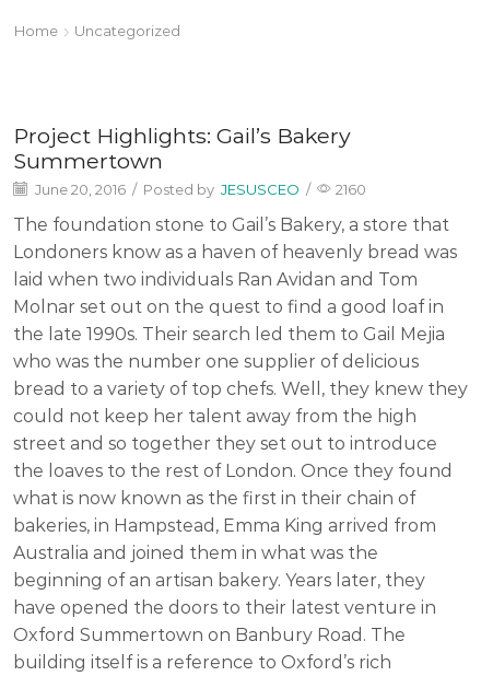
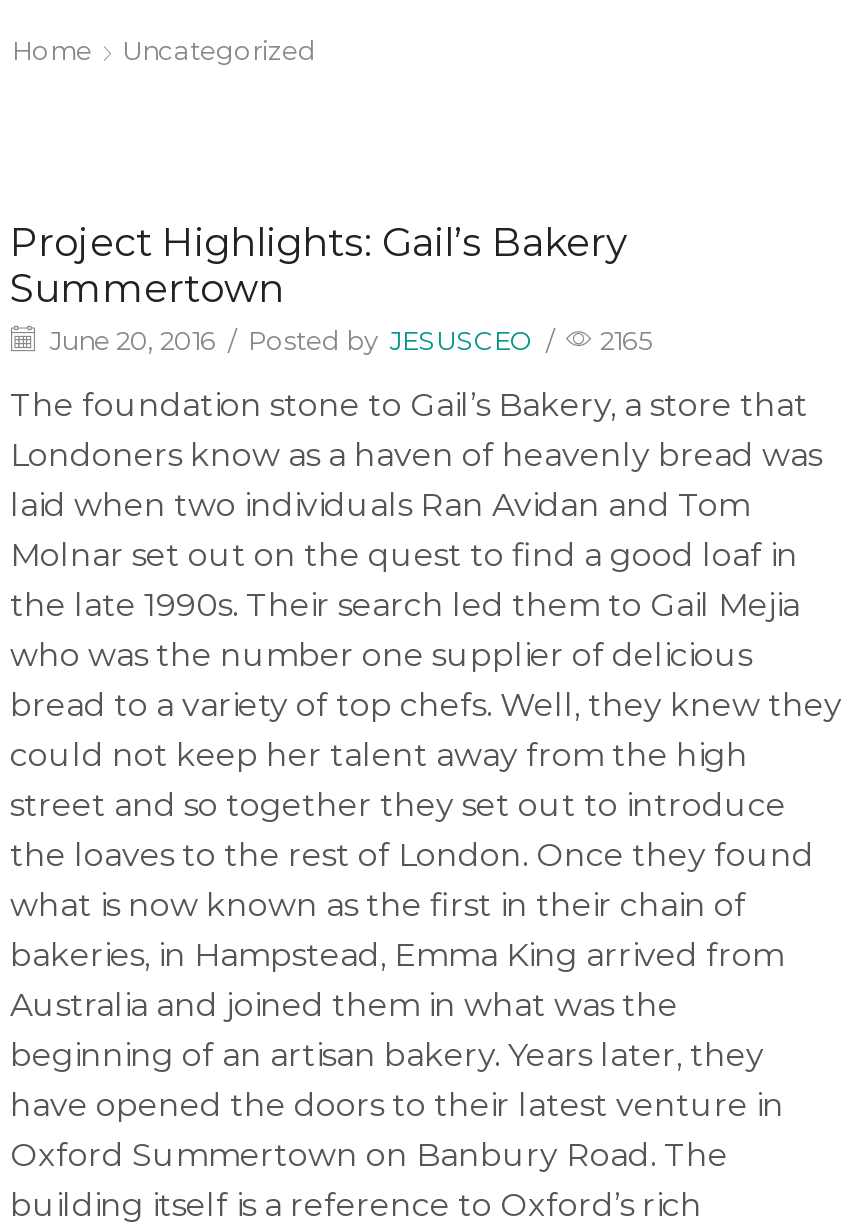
[32,181,366,198] June 20, 2016 / Posted by JESUSCEO / 2160 -> [44,325,652,357] June 20, 2016 / Posted by JESUSCEO / 2165

